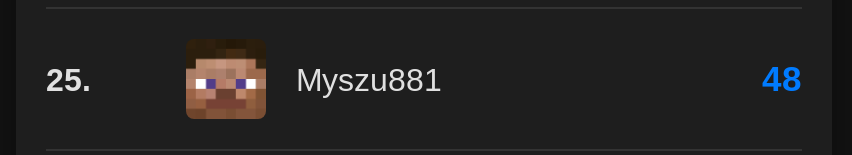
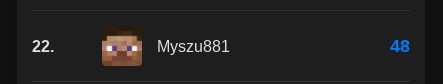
[46,62,90,96] 25. -> [32,37,54,54] 22.

